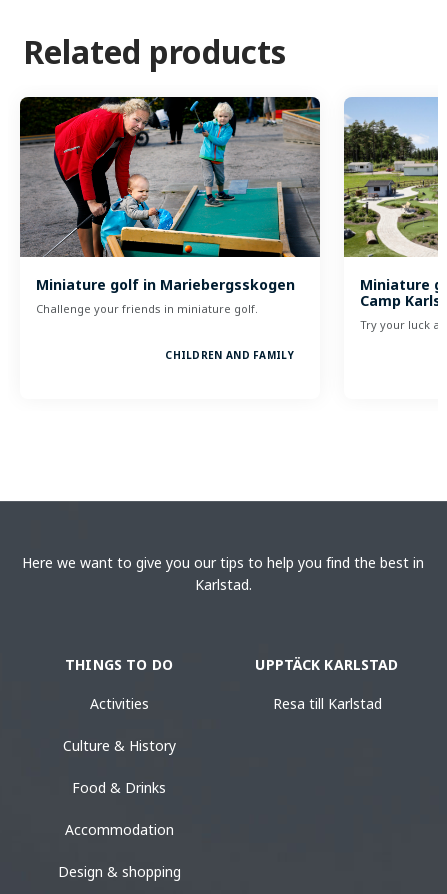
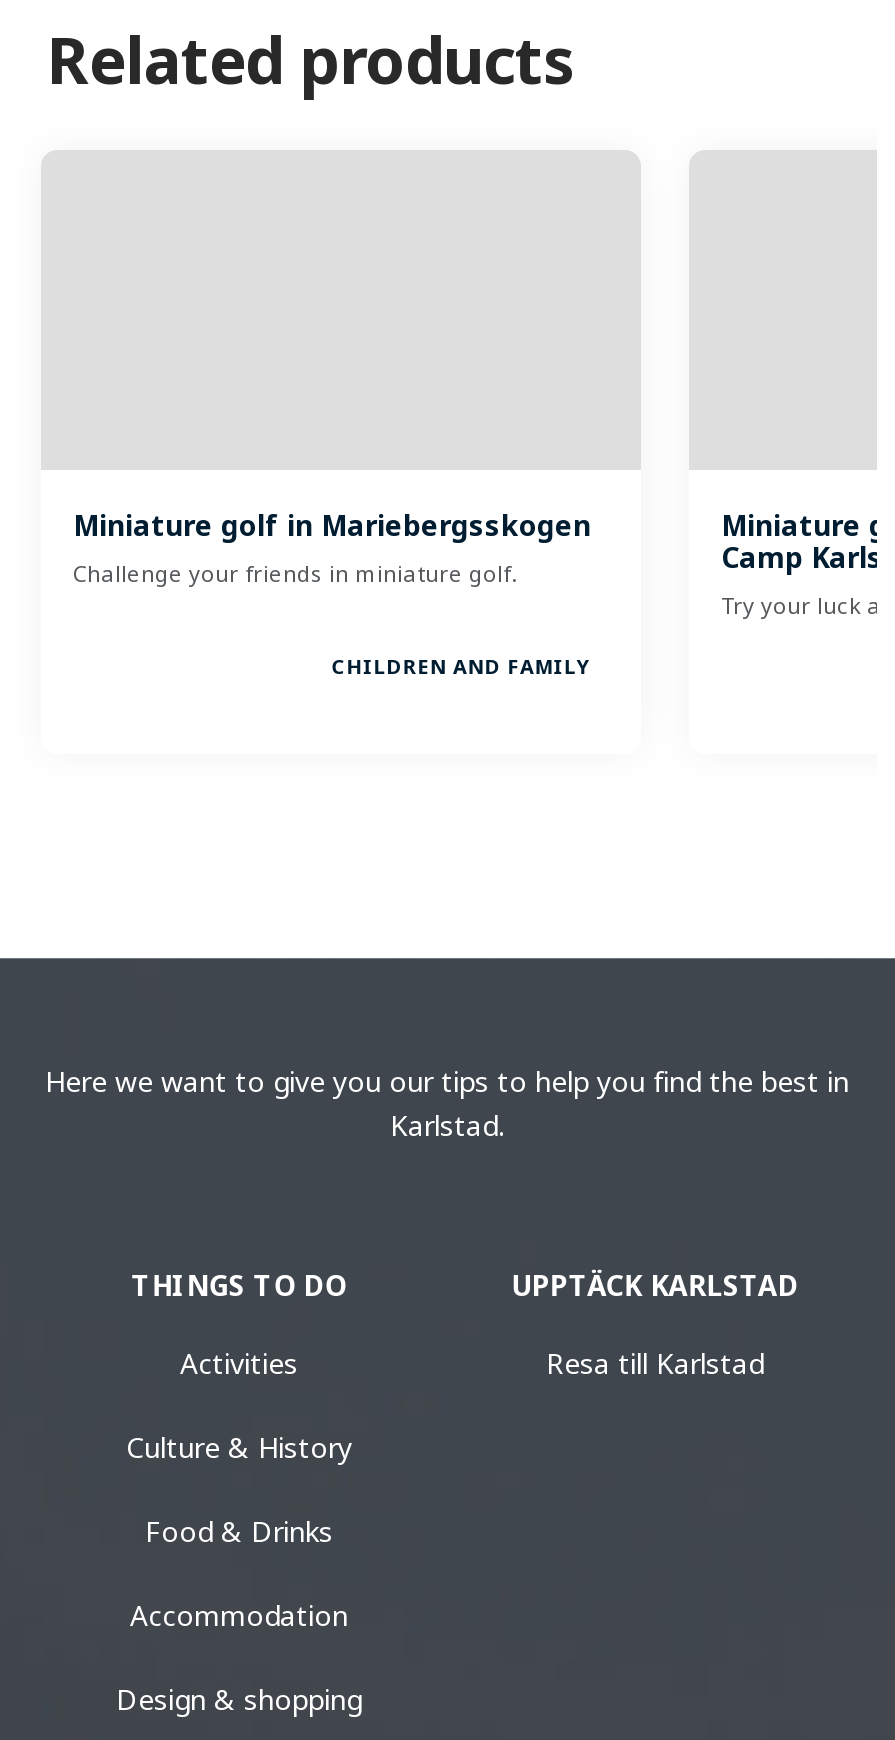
[19,96,321,258] [image] -> none
[343,97,439,258] [image] -> none

